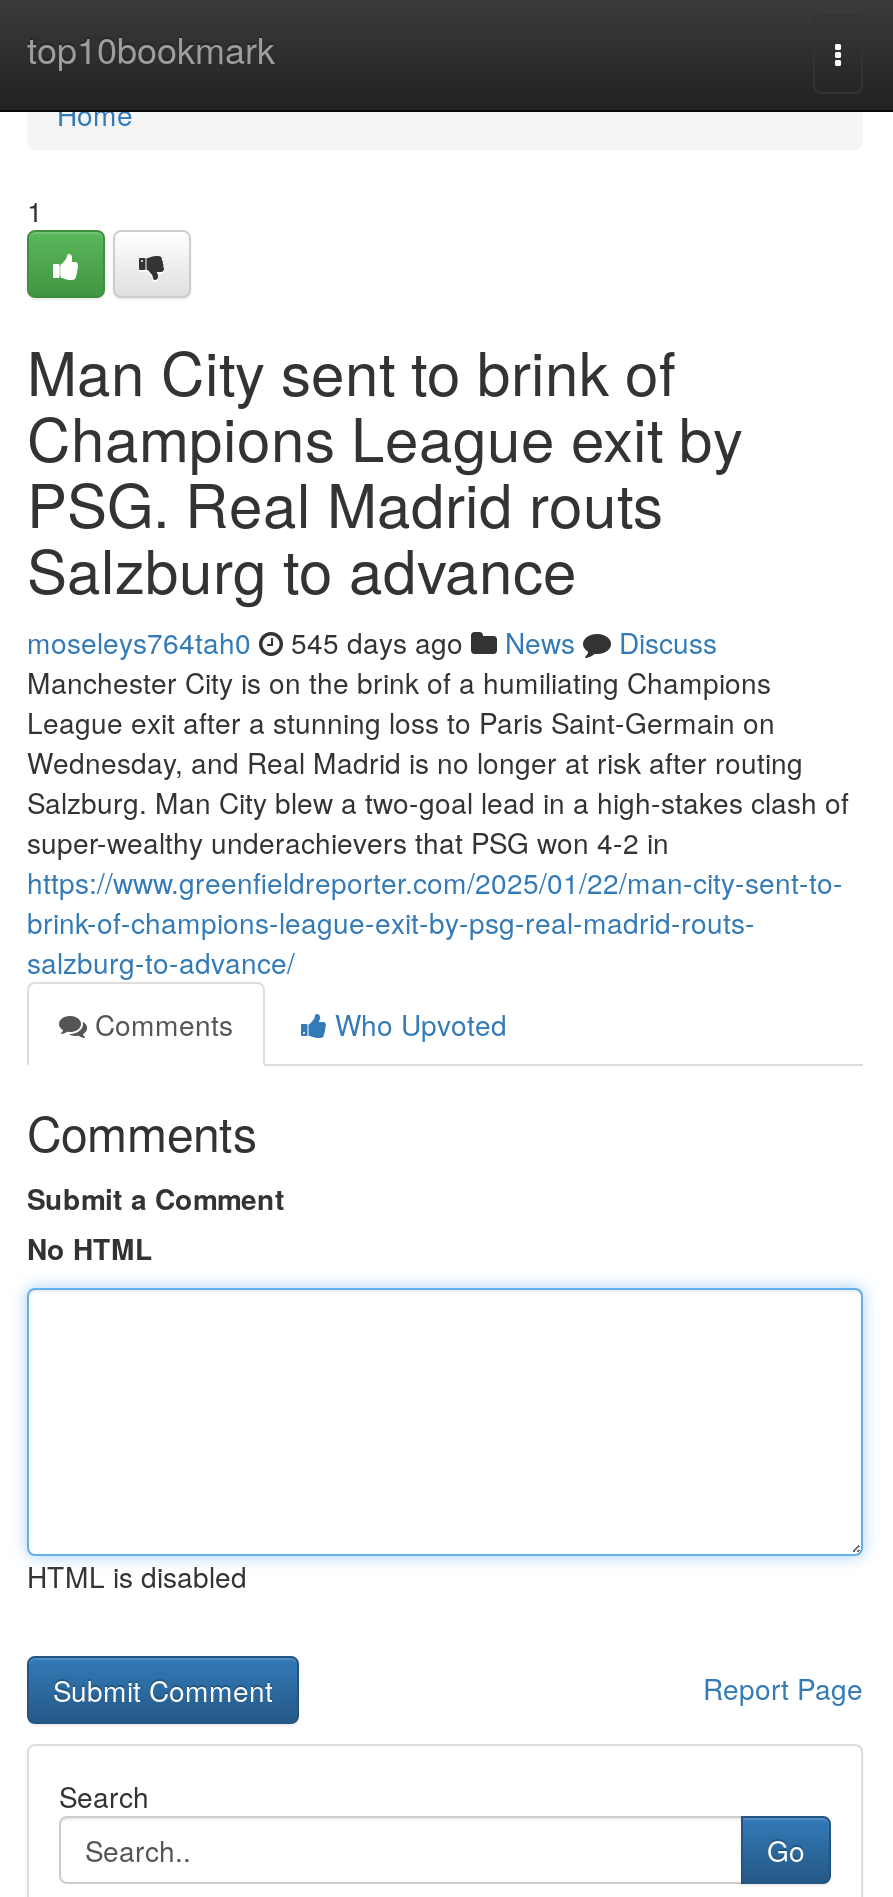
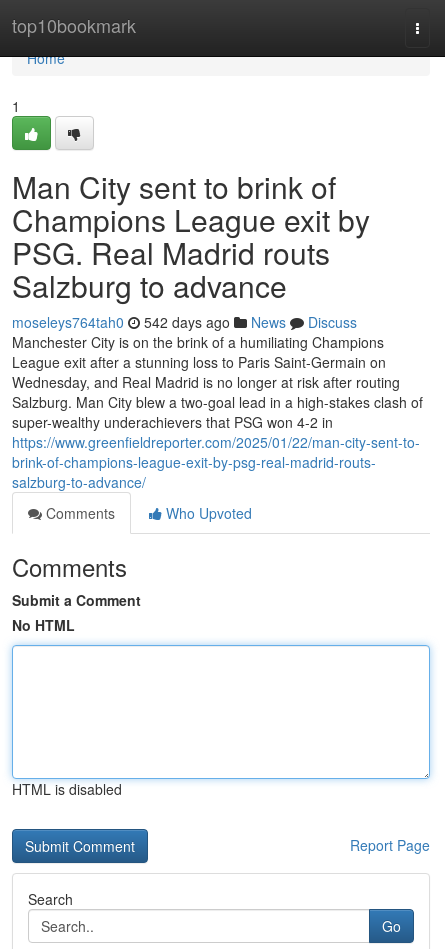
[27,622,717,662] moseleys764tah0 545 days ago News Discuss -> [12,312,357,332] moseleys764tah0 542 days ago News Discuss

